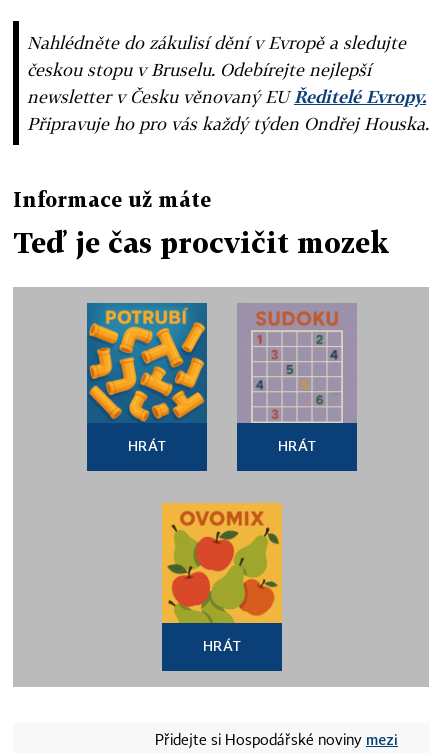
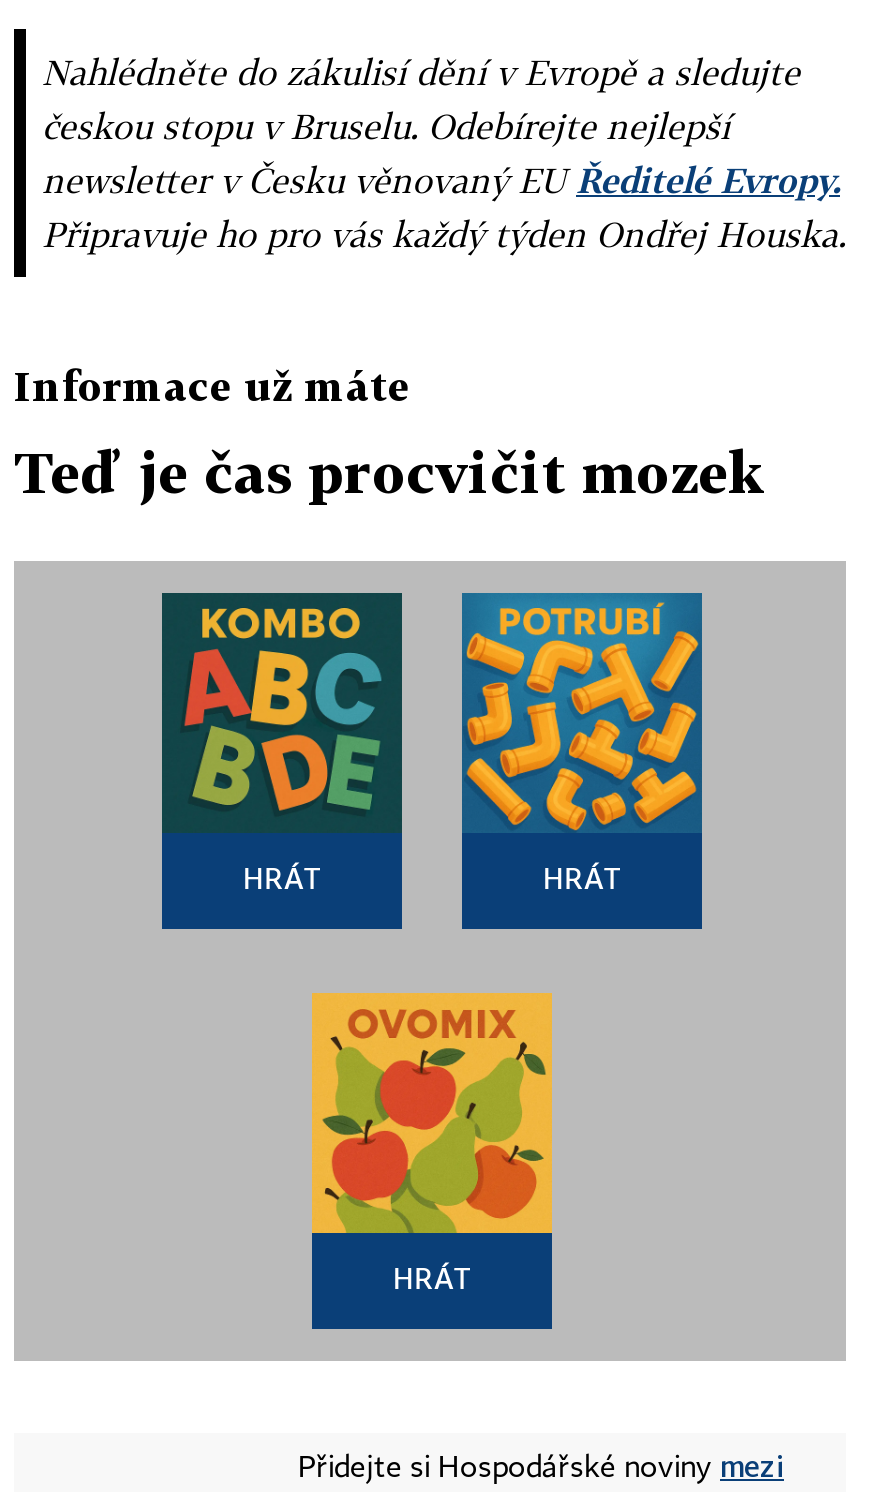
[87,303,207,423] [image] -> [162,593,402,833] [image]
[238,304,356,424] [image] -> [462,593,702,833] [image]

